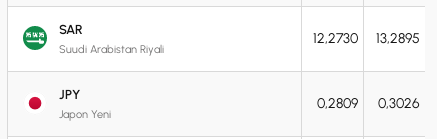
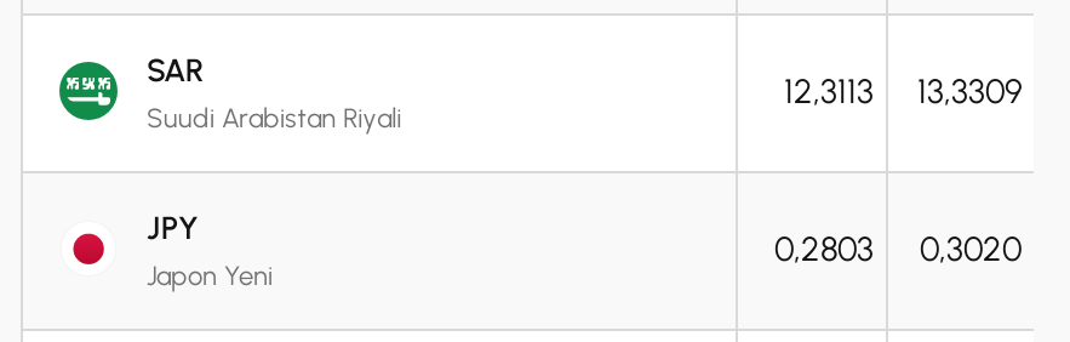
[313,30,358,47] 12,2730 -> [784,71,874,112] 12,3113
[376,30,420,47] 13,2895 -> [917,71,1022,112] 13,3309
[317,95,358,112] 0,2809 -> [774,228,874,269] 0,2803
[378,95,420,112] 0,3026 -> [920,228,1022,269] 0,3020

